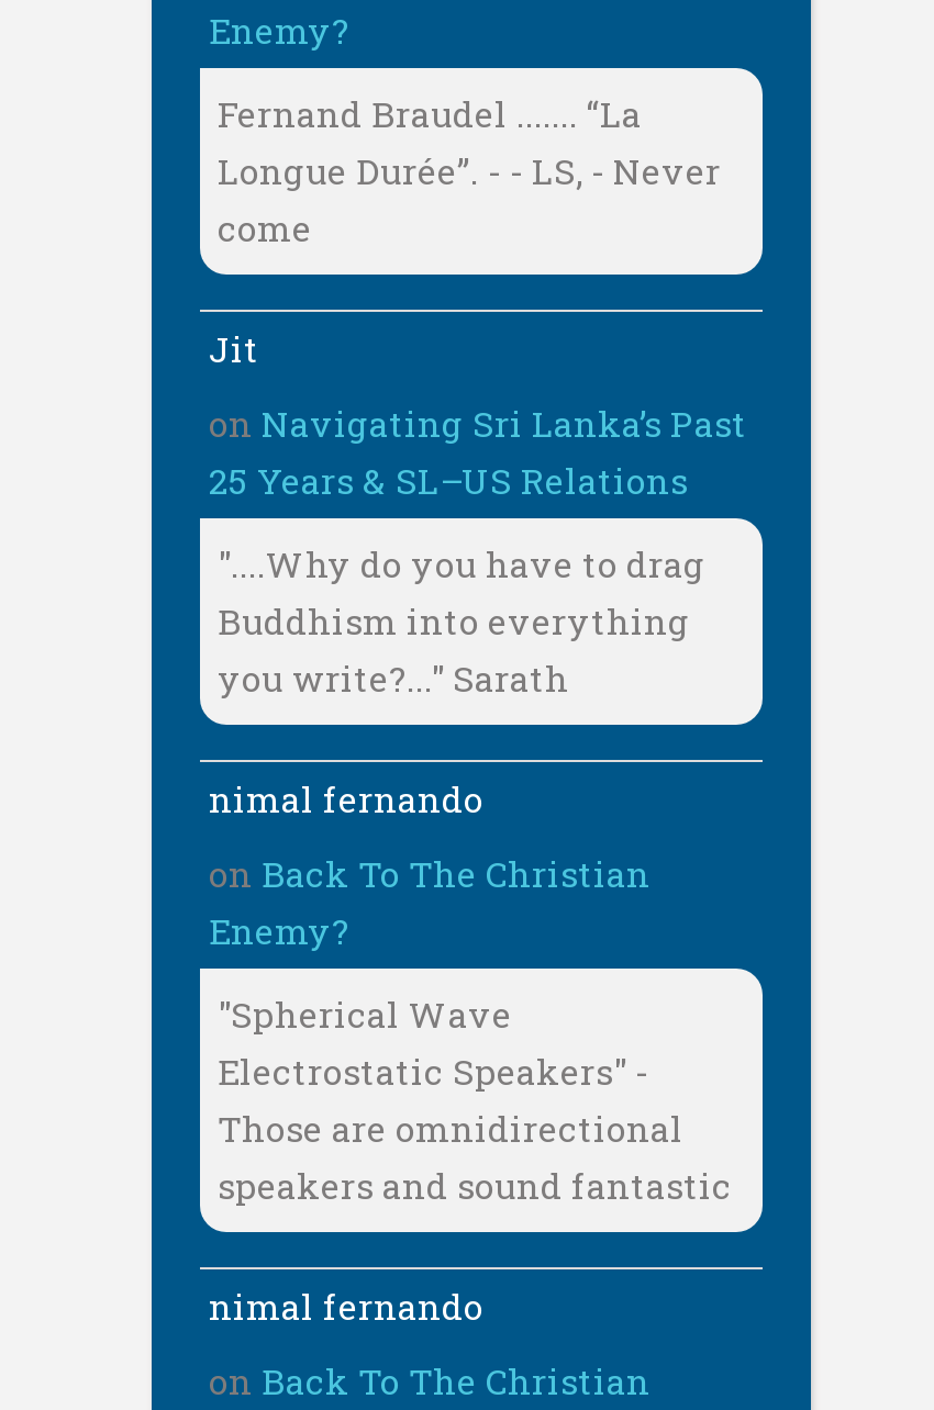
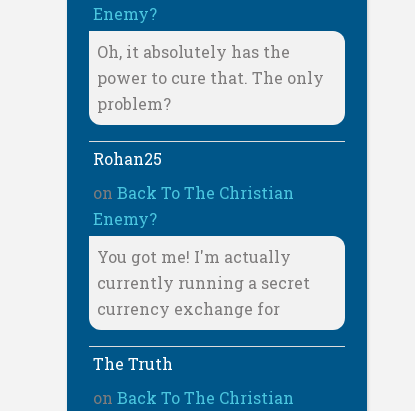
[209,89,747,820] Fernand Braudel ....... “La | Longue Durée”. - - LS, - Never | come | Jit | on Navigating Sri Lanka’s Past | 25 Years & SL–US Relations | "....Why do you have to drag | Buddhism into everything | you write?..." Sarath | nimal fernando -> [93,40,324,168] Oh, it absolutely has the | power to cure that. The only | problem? | Rohan25
[218,989,732,1207] "Spherical Wave | Electrostatic Speakers" - | Those are omnidirectional | speakers and sound fantastic -> [97,245,310,318] You got me! I'm actually | currently running a secret | currency exchange for
[209,1282,483,1328] nimal fernando -> [93,352,173,373] The Truth

